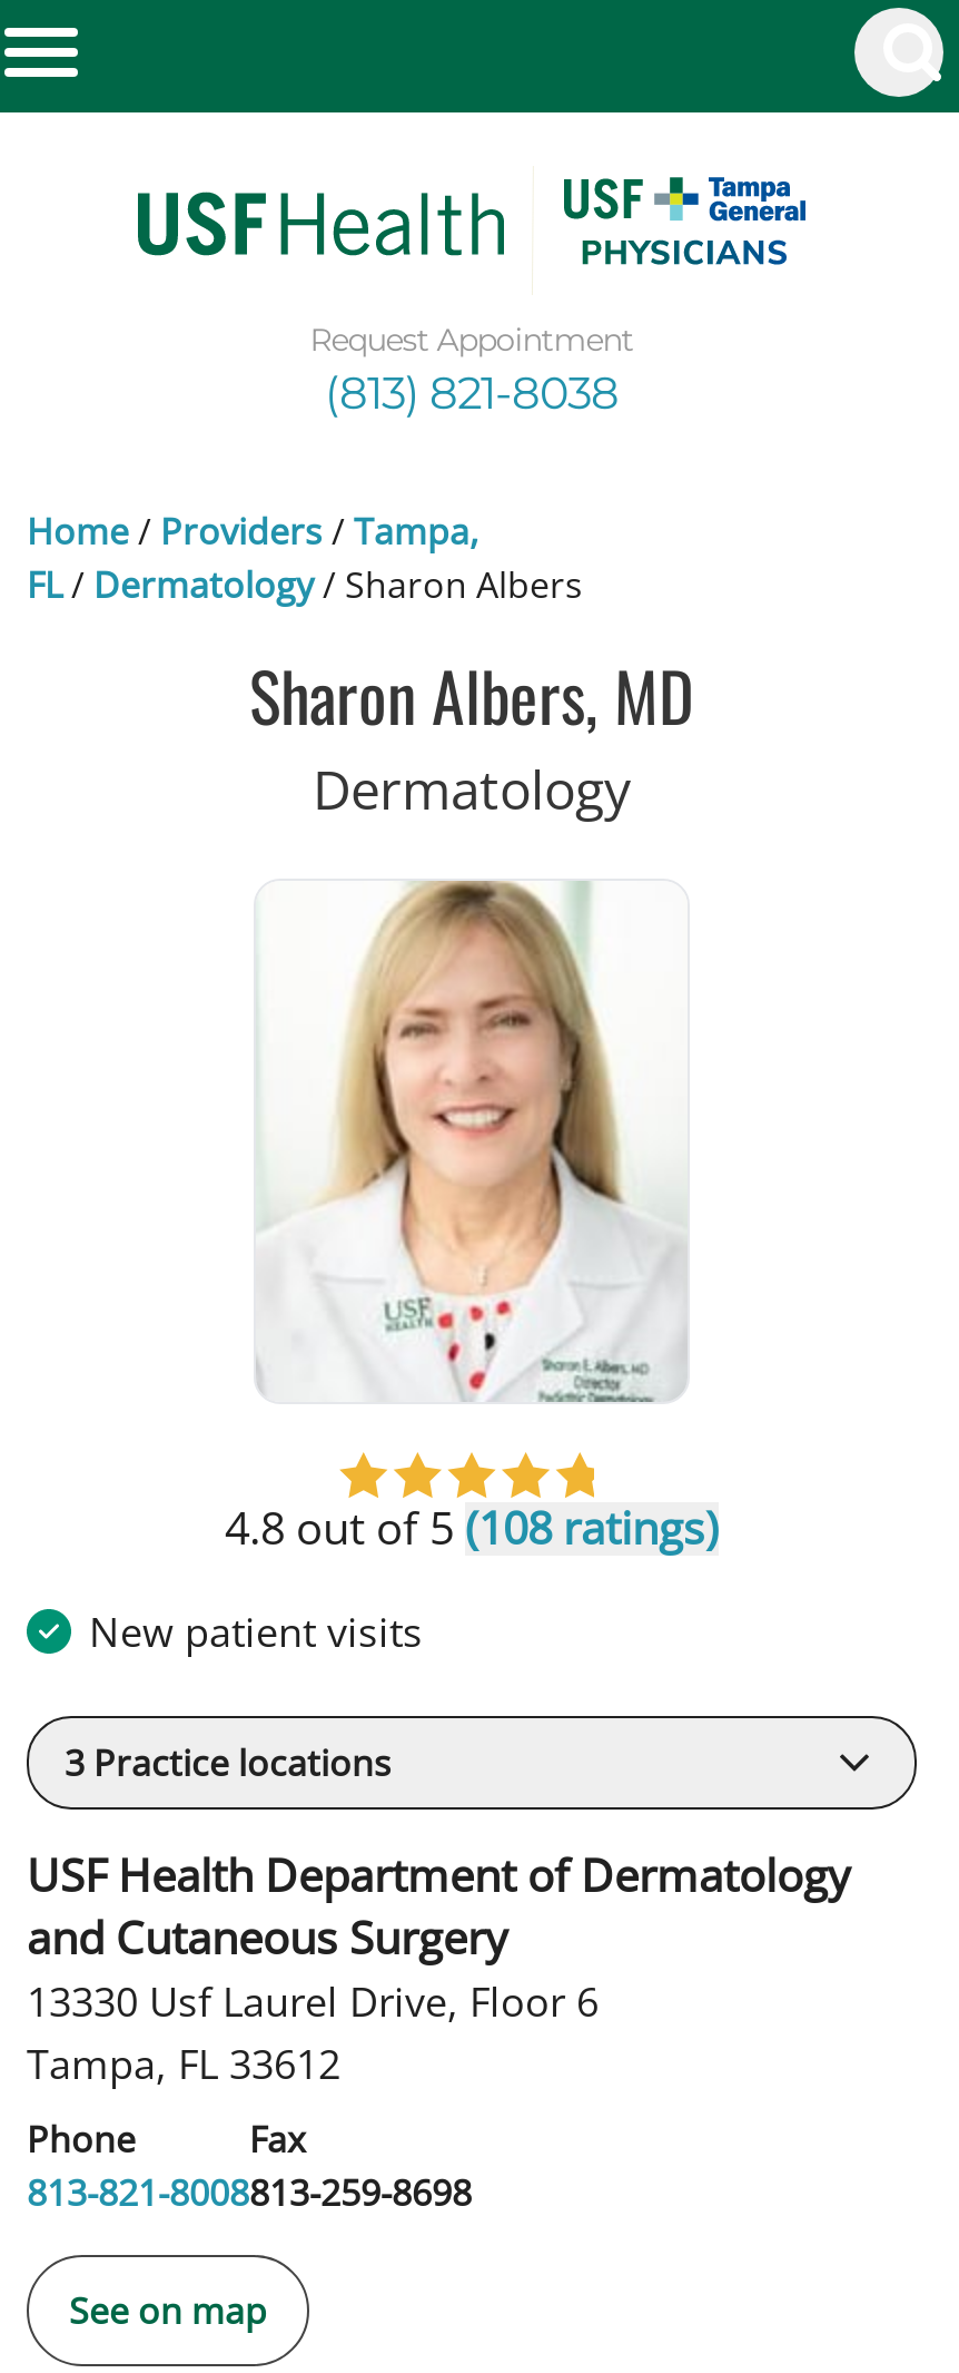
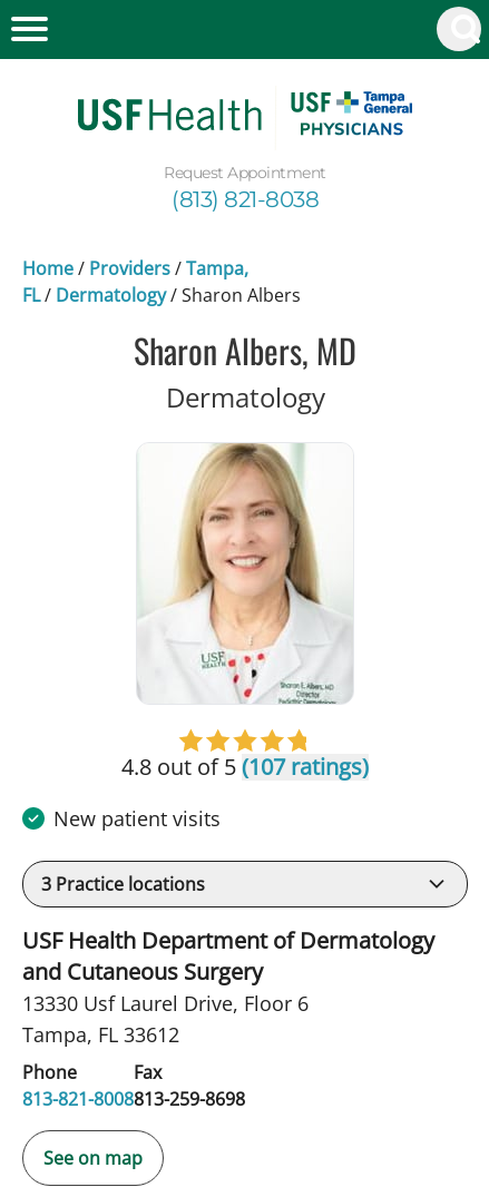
[225,1497,719,1557] 4.8 out of 5 (108 ratings) -> [121,751,369,781] 4.8 out of 5 (107 ratings)

